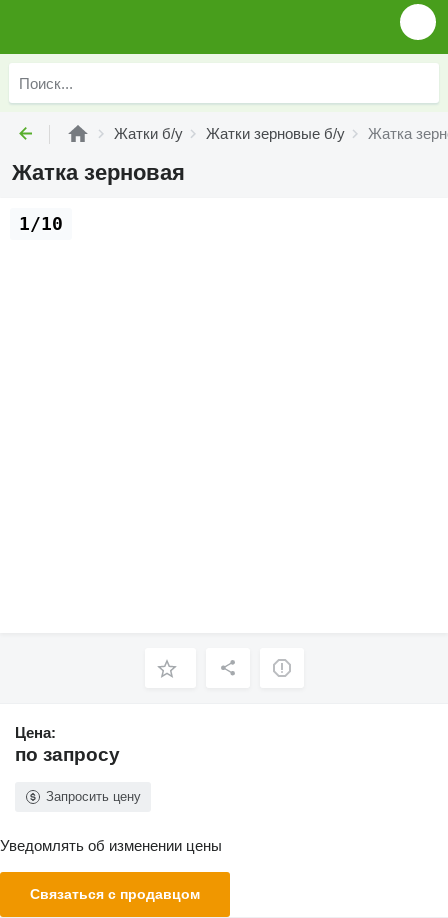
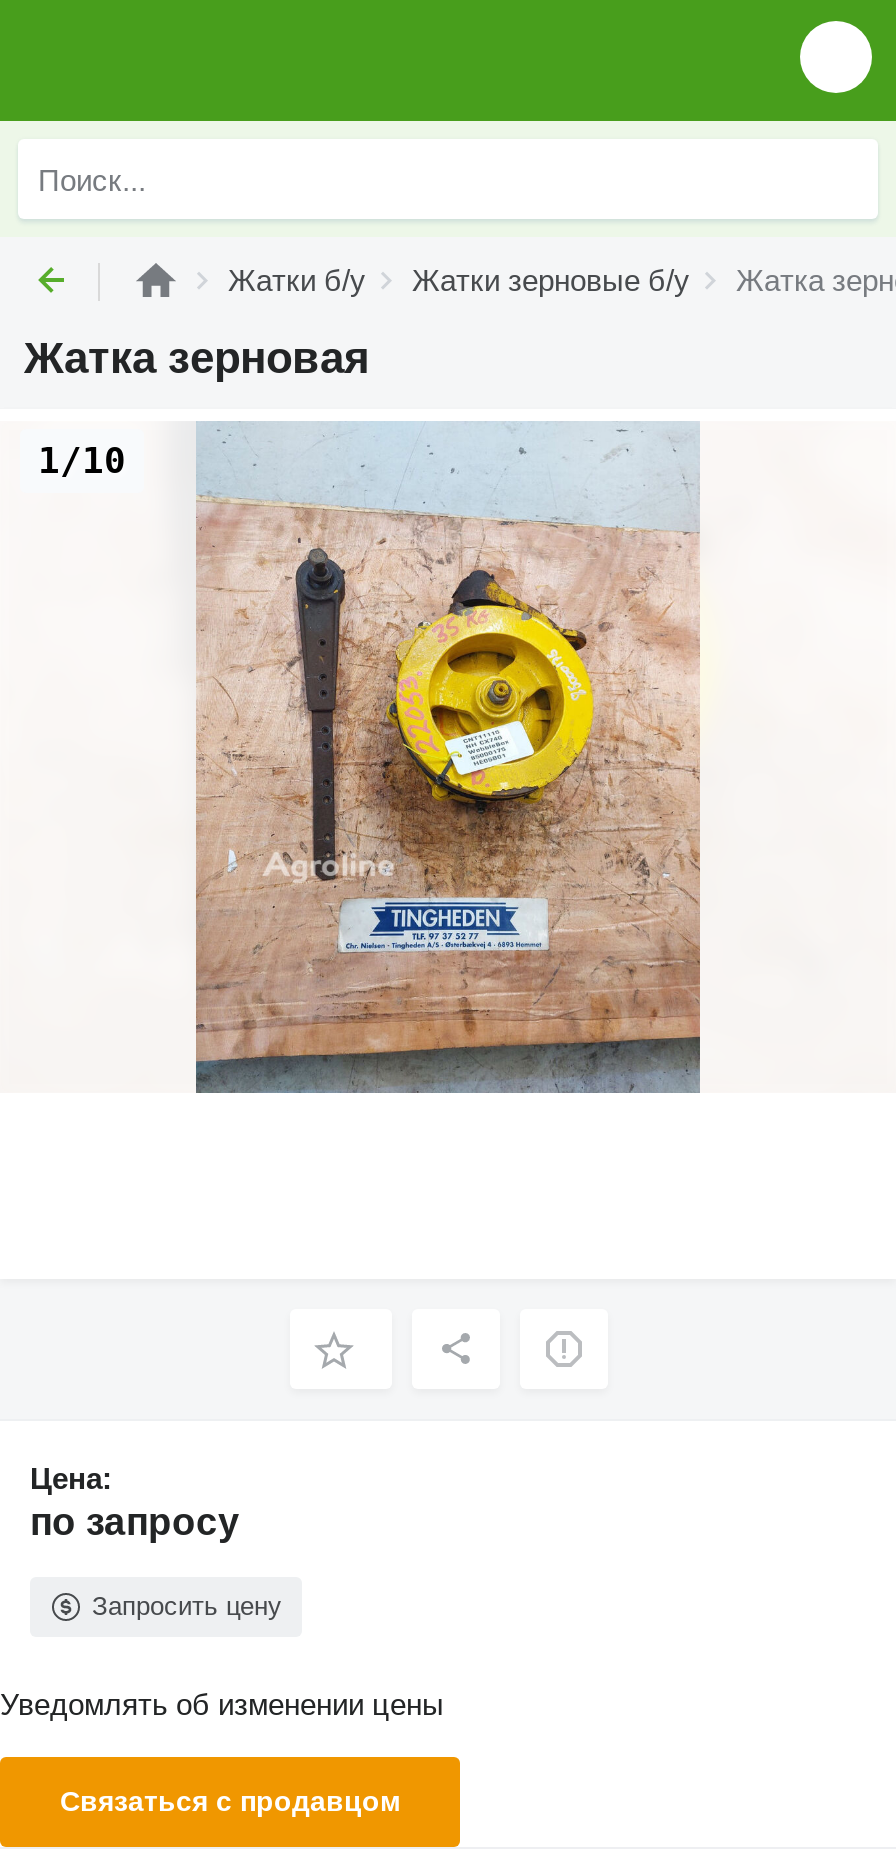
none -> [194,421,702,1095] [image]

